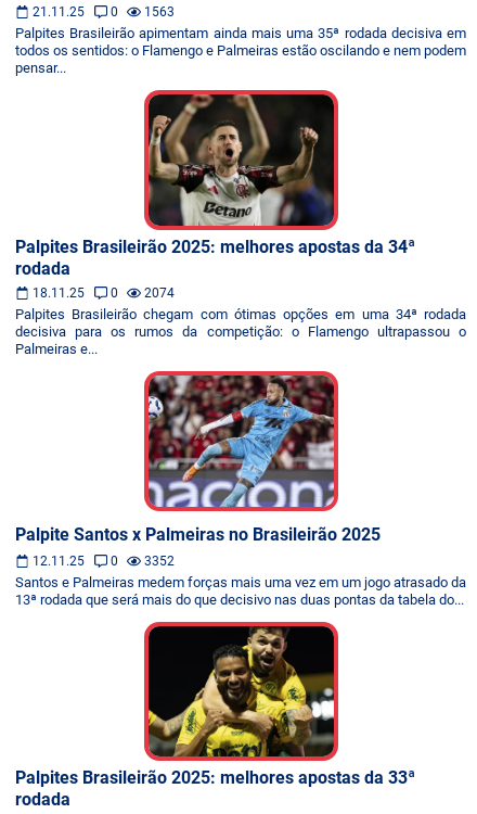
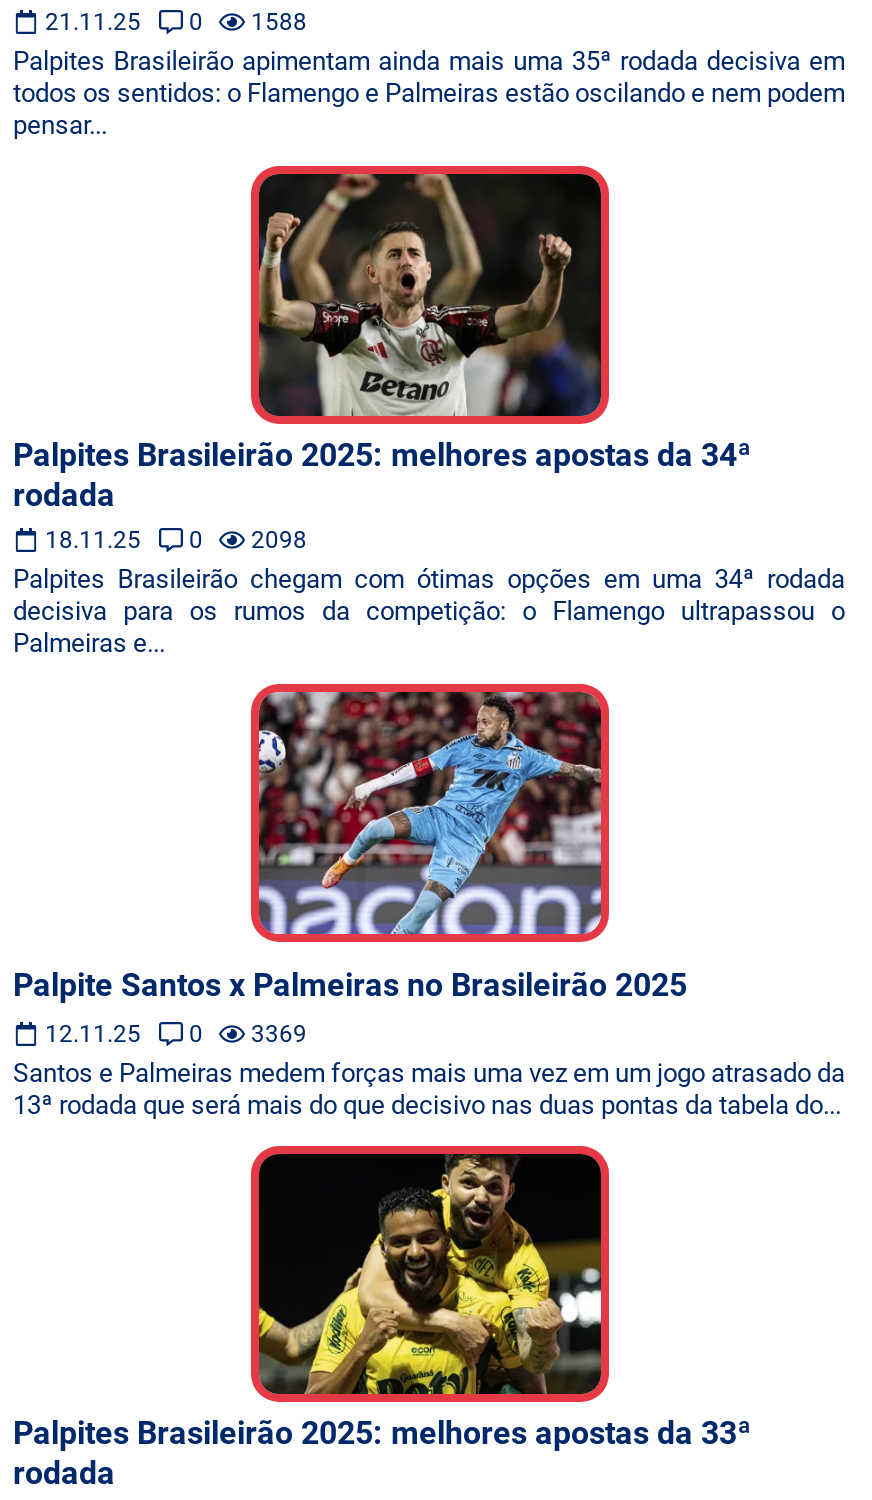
[33,5,175,20] 21.11.25 0 1563 -> [45,9,307,37] 21.11.25 0 1588
[33,286,175,301] 18.11.25 0 2074 -> [45,526,307,554] 18.11.25 0 2098
[33,553,175,568] 12.11.25 0 3352 -> [45,1019,307,1047] 12.11.25 0 3369

